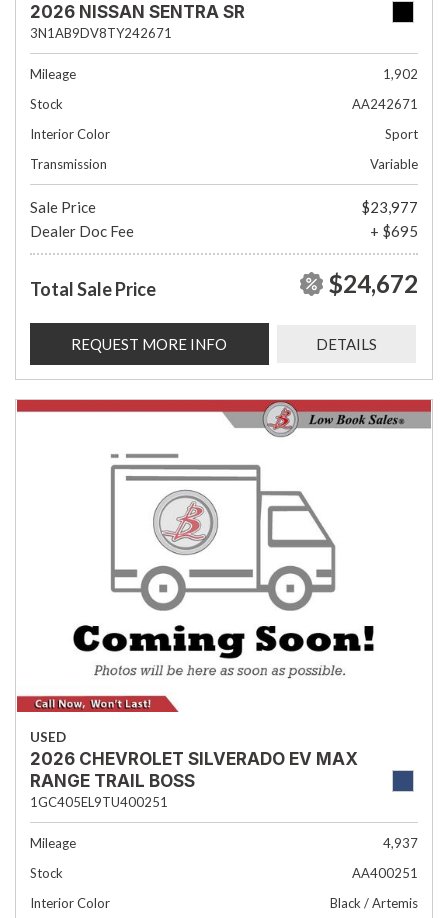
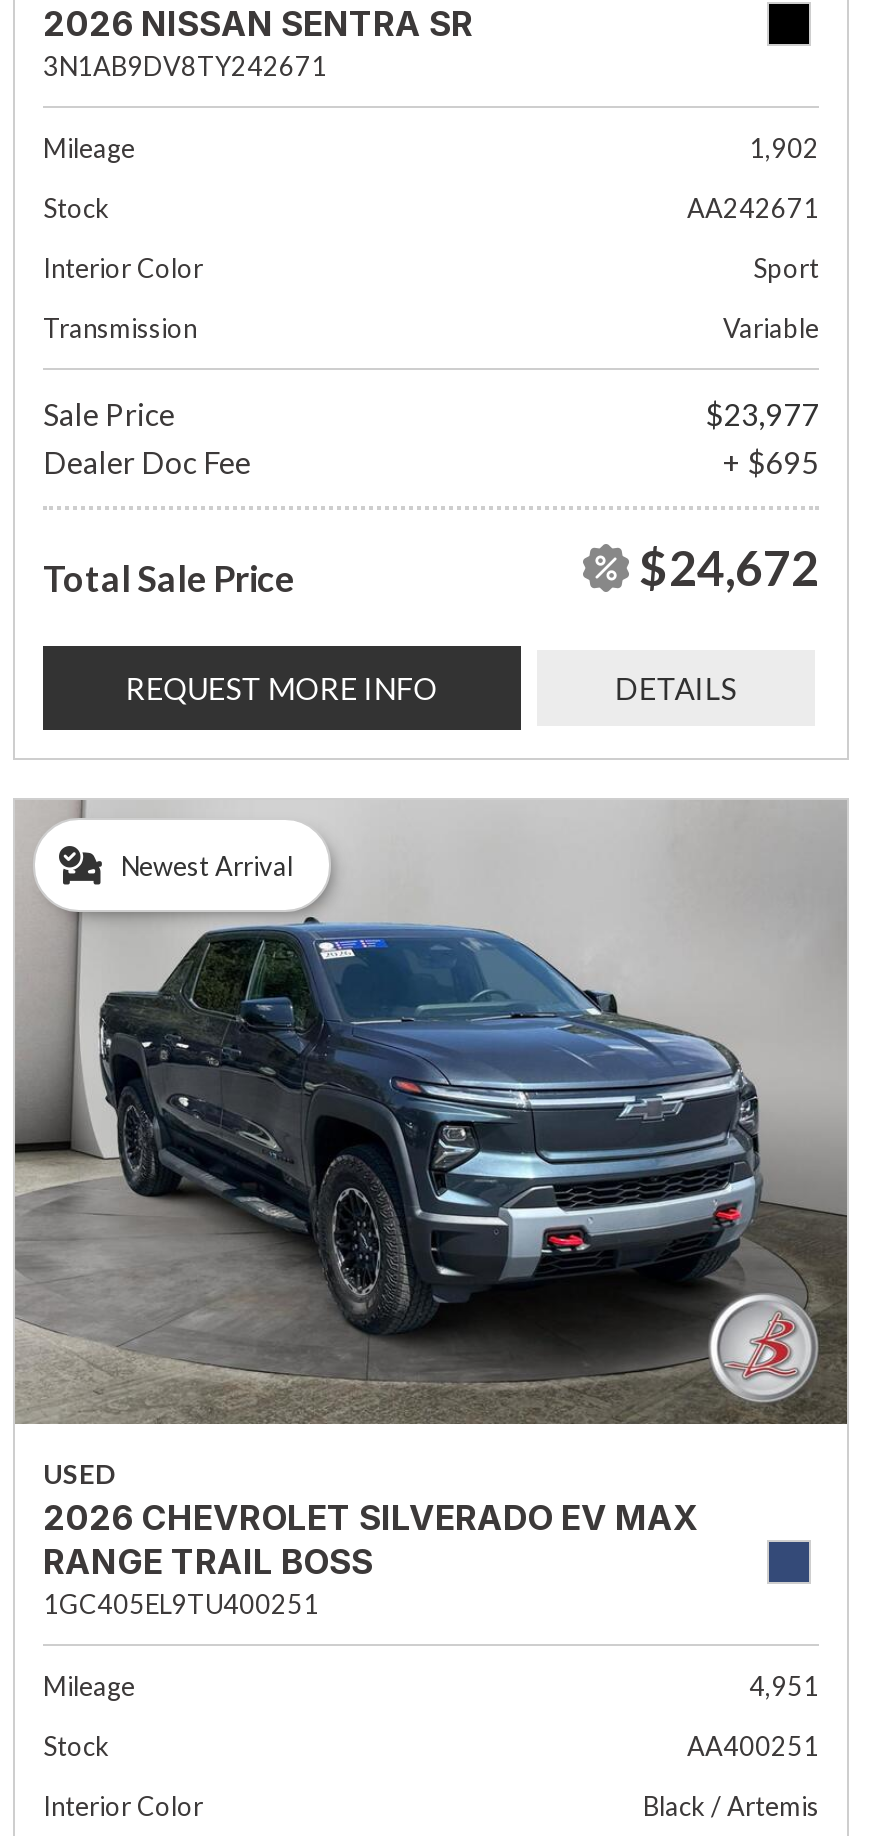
none -> [121,849,293,881] Newest Arrival
[16,399,432,713] [image] -> [13,798,849,1426] [image]
[383,835,418,851] 4,937 -> [749,1670,819,1702] 4,951

